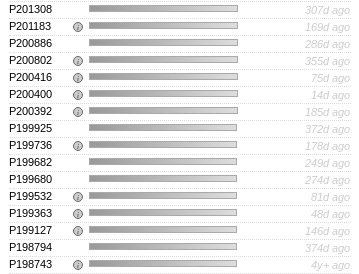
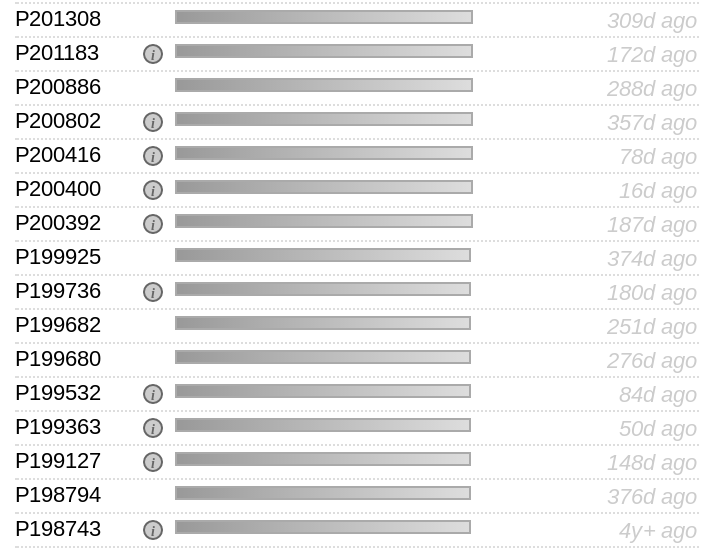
[305,4,350,16] 307d ago -> [607,8,697,32] 309d ago
[305,21,350,33] 169d ago -> [607,42,697,66] 172d ago
[305,38,350,50] 286d ago -> [607,76,697,100] 288d ago
[305,55,350,67] 355d ago -> [607,110,697,134] 357d ago
[311,72,350,84] 75d ago -> [619,144,697,168] 78d ago
[311,89,350,101] 14d ago -> [619,178,697,202] 16d ago
[305,106,350,118] 185d ago -> [607,212,697,236] 187d ago
[305,123,350,135] 372d ago -> [607,246,697,270] 374d ago
[305,140,350,152] 178d ago -> [607,280,697,304] 180d ago
[305,157,350,169] 249d ago -> [607,314,697,338] 251d ago
[305,174,350,186] 274d ago -> [607,348,697,372] 276d ago
[311,191,350,203] 81d ago -> [619,382,697,406] 84d ago
[311,208,350,220] 48d ago -> [619,416,697,440] 50d ago
[305,225,350,237] 146d ago -> [607,450,697,474] 148d ago
[305,242,350,254] 374d ago -> [607,484,697,508] 376d ago

